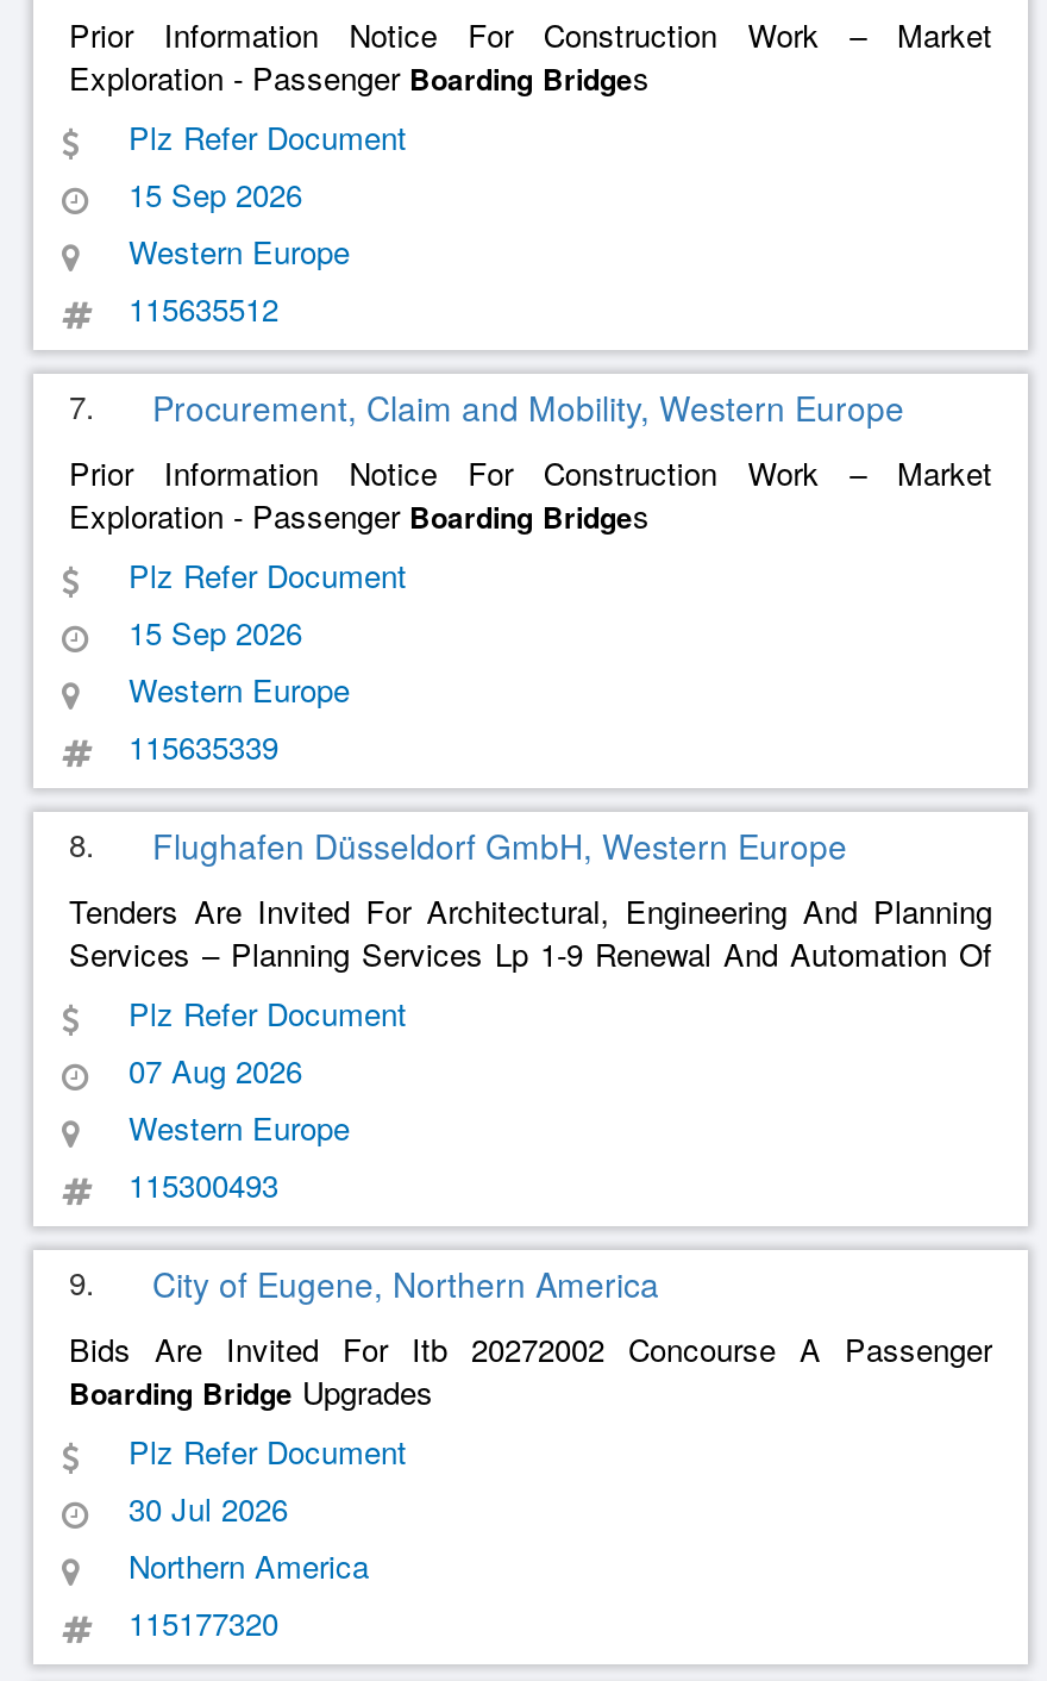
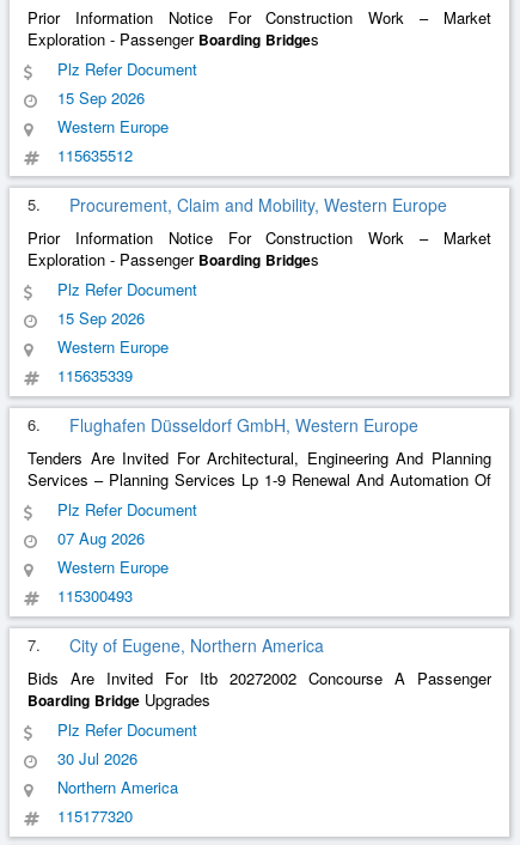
[69,383,904,431] 7. Procurement, Claim and Mobility, Western Europe -> [27,193,447,217] 5. Procurement, Claim and Mobility, Western Europe
[69,821,847,869] 8. Flughafen Düsseldorf GmbH, Western Europe -> [27,413,418,437] 6. Flughafen Düsseldorf GmbH, Western Europe
[69,1260,659,1307] 9. City of Eugene, Northern America -> [27,633,324,657] 7. City of Eugene, Northern America

